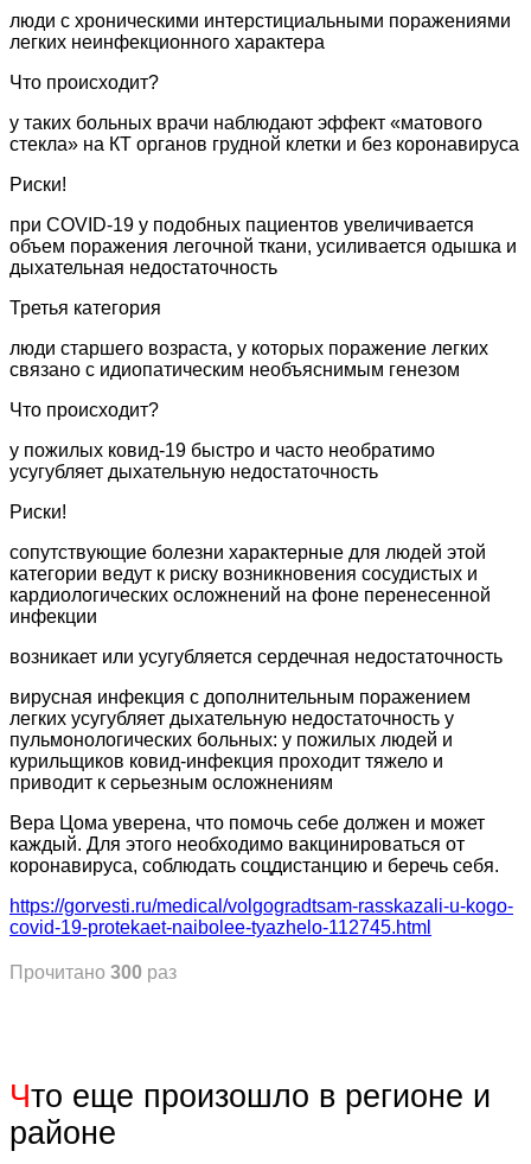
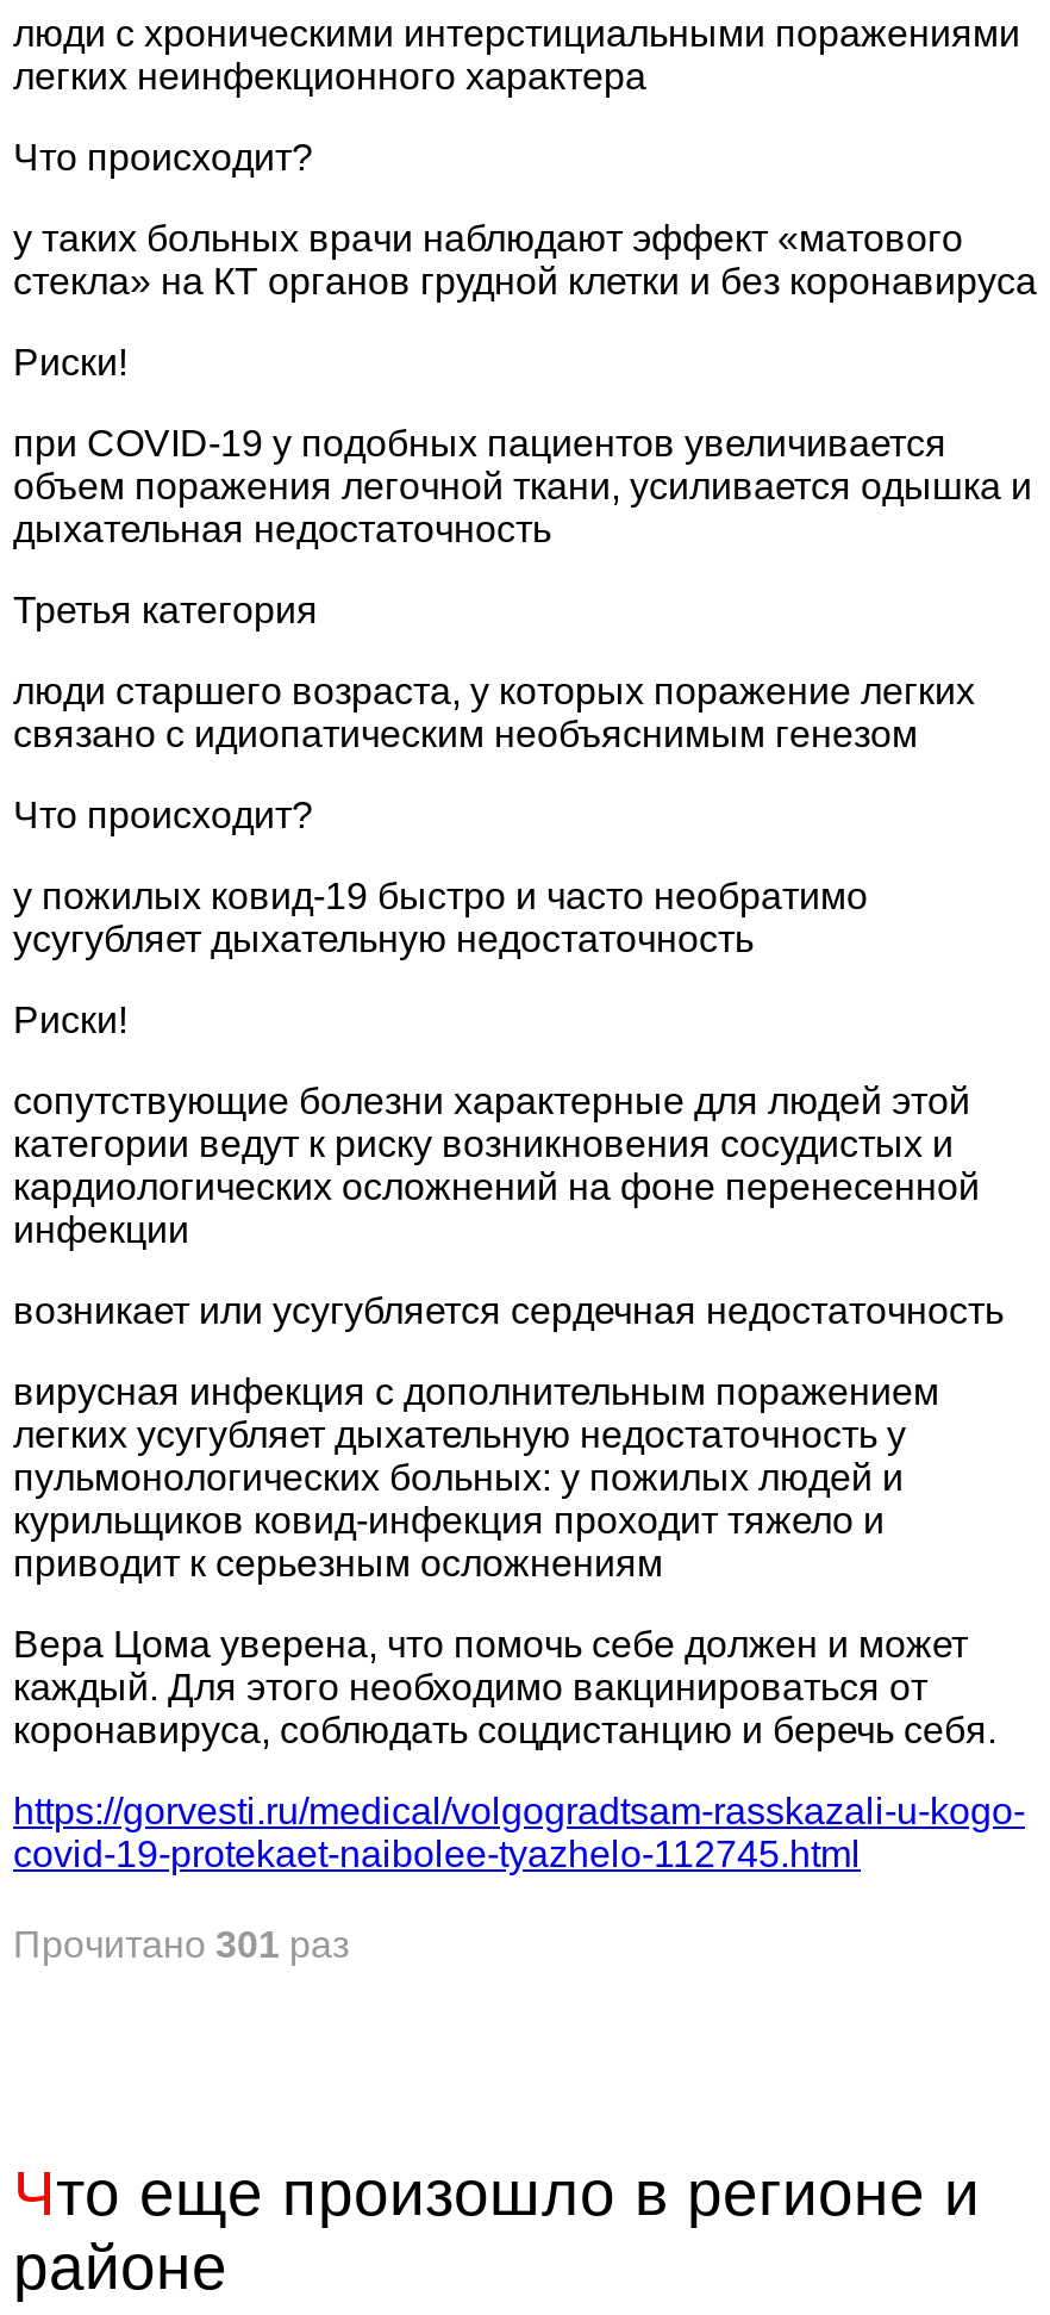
[9,962,177,982] Прочитано 300 раз -> [13,1924,349,1965] Прочитано 301 раз

